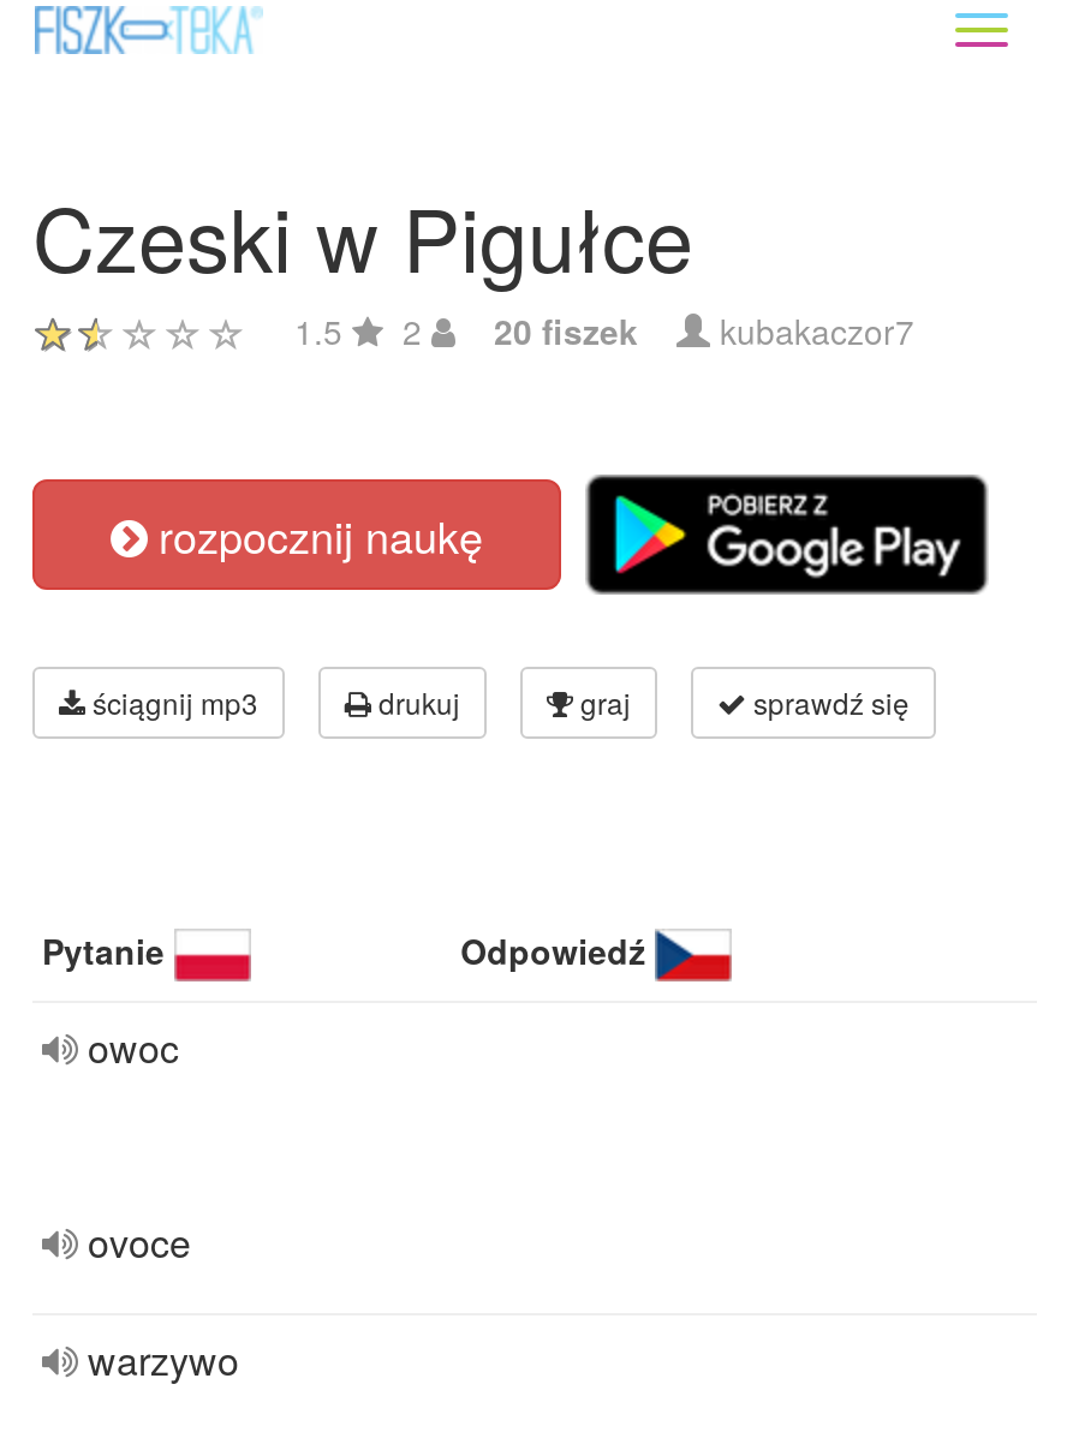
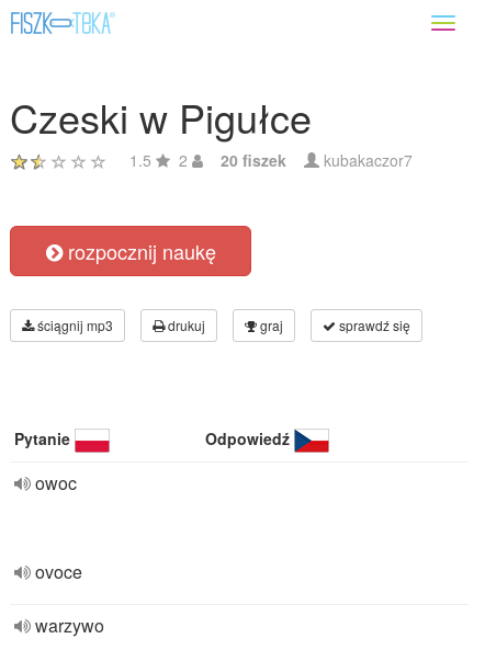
[585,472,989,597] [image] -> none

